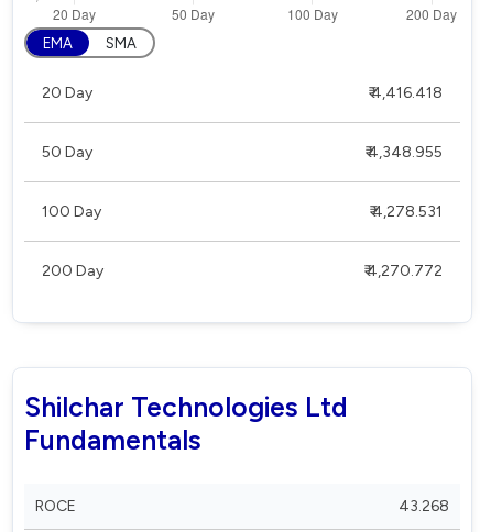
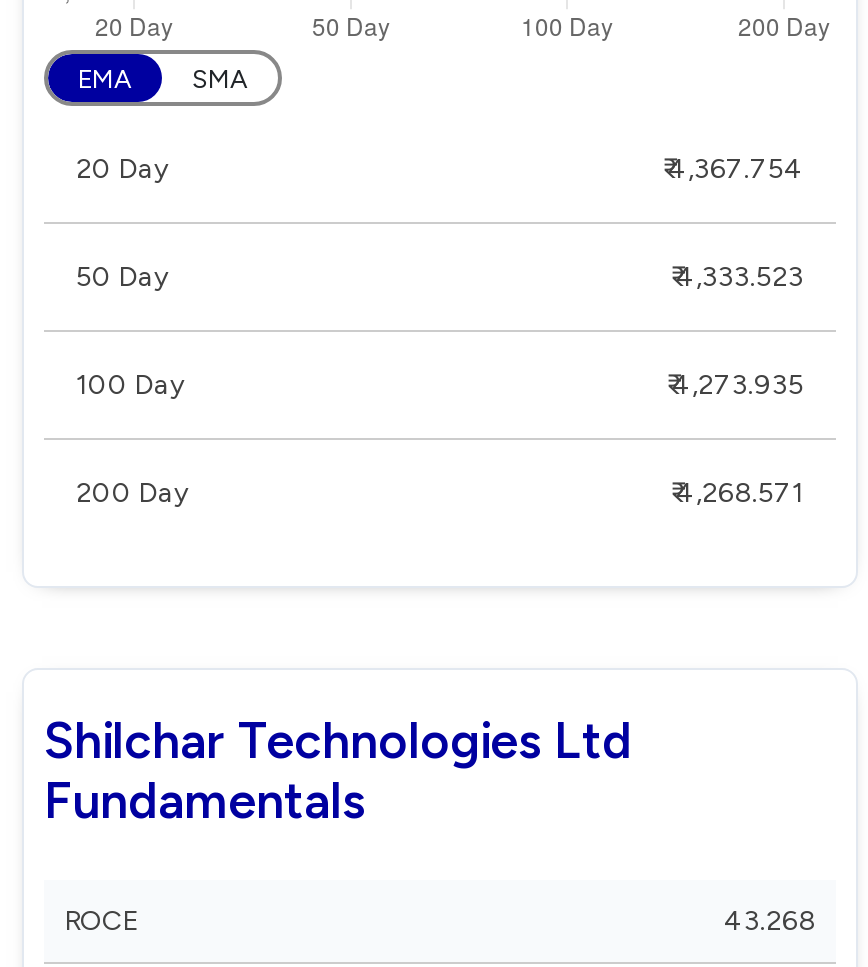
[368,84,443,102] ₹ 4,416.418 -> [662,152,804,186] ₹ 4,367.754
[364,143,443,162] ₹ 4,348.955 -> [670,260,804,294] ₹ 4,333.523
[369,202,443,221] ₹ 4,278.531 -> [666,368,804,402] ₹ 4,273.935
[363,262,443,280] ₹ 4,270.772 -> [670,476,804,510] ₹ 4,268.571

